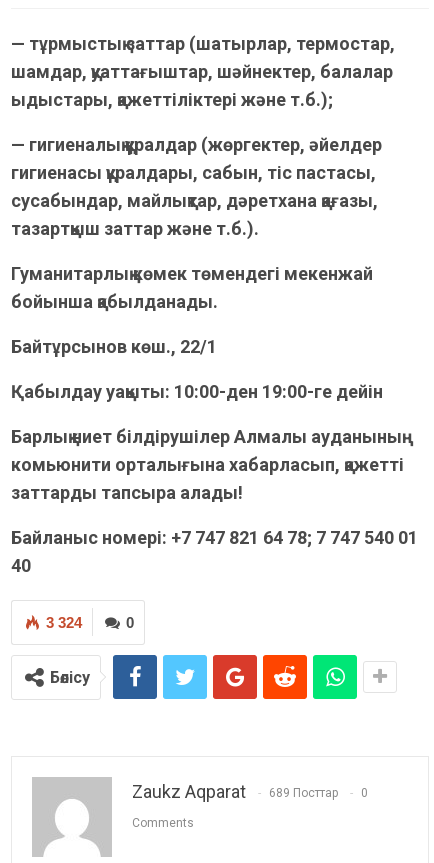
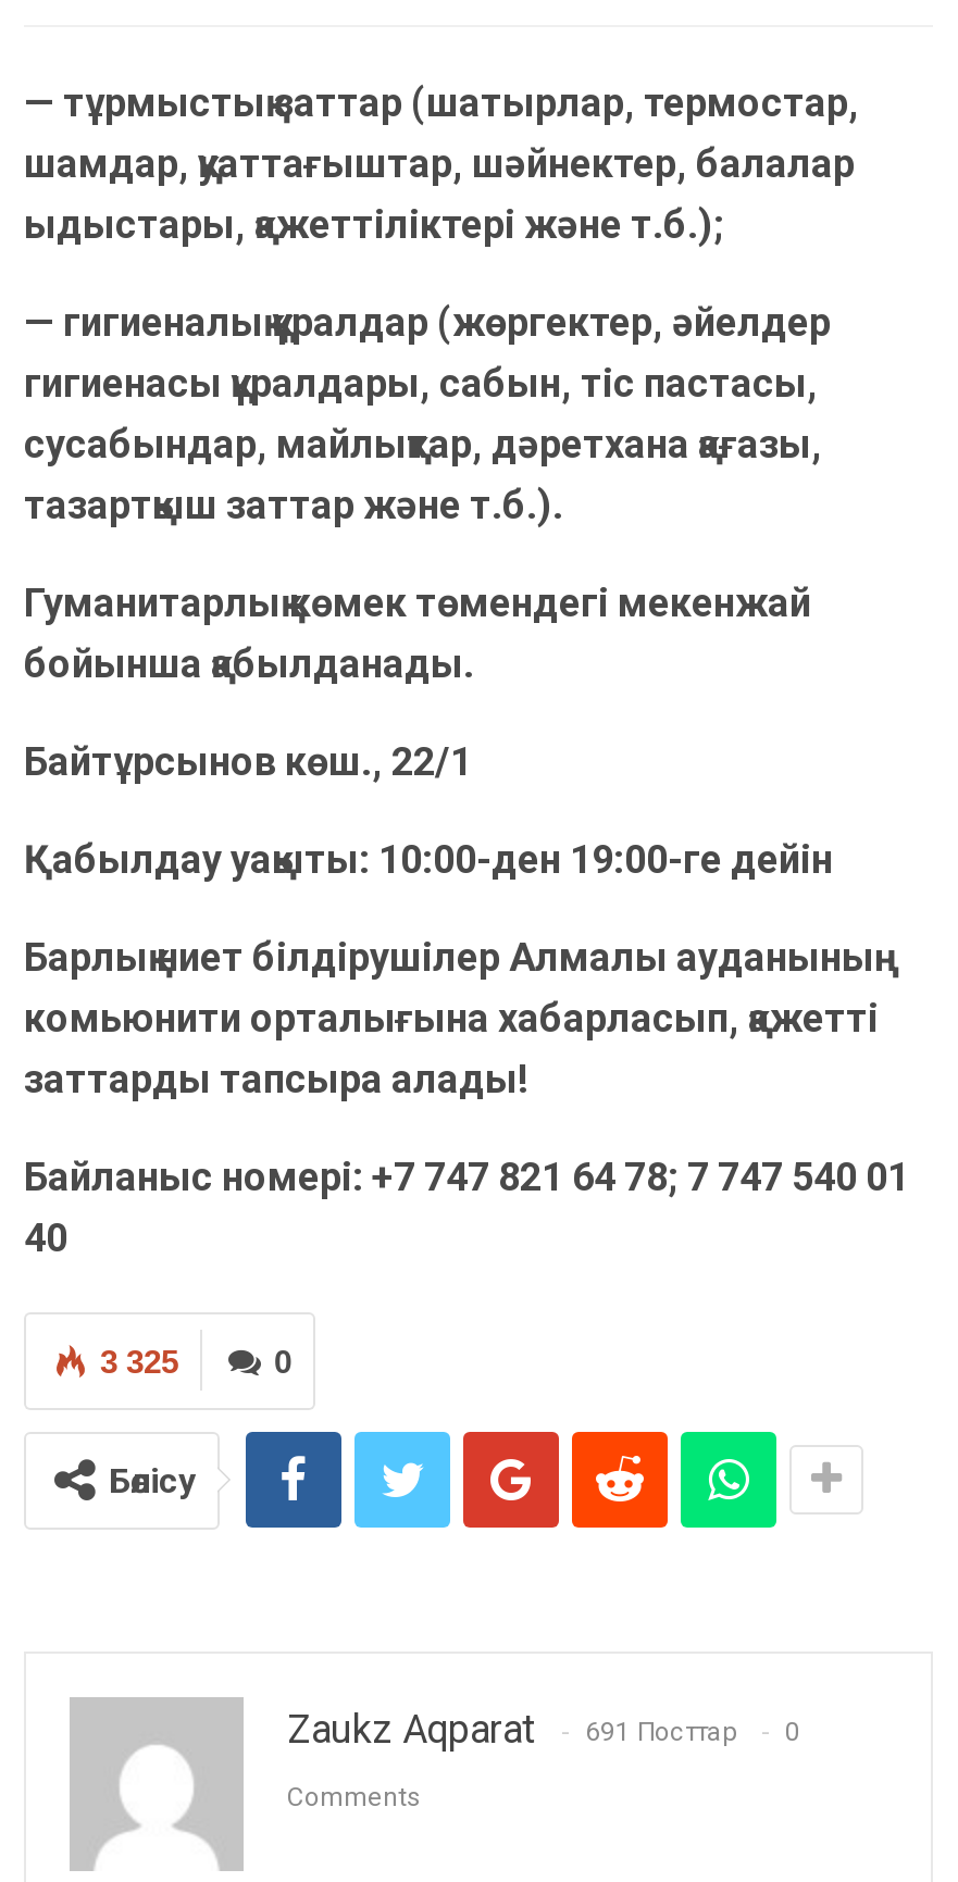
[46,613,82,630] 3 324 -> [100,1342,178,1379] 3 325
[132,780,368,801] Zaukz Aqparat 689 Посттар 0 -> [287,1705,800,1750] Zaukz Aqparat 691 Посттар 0

